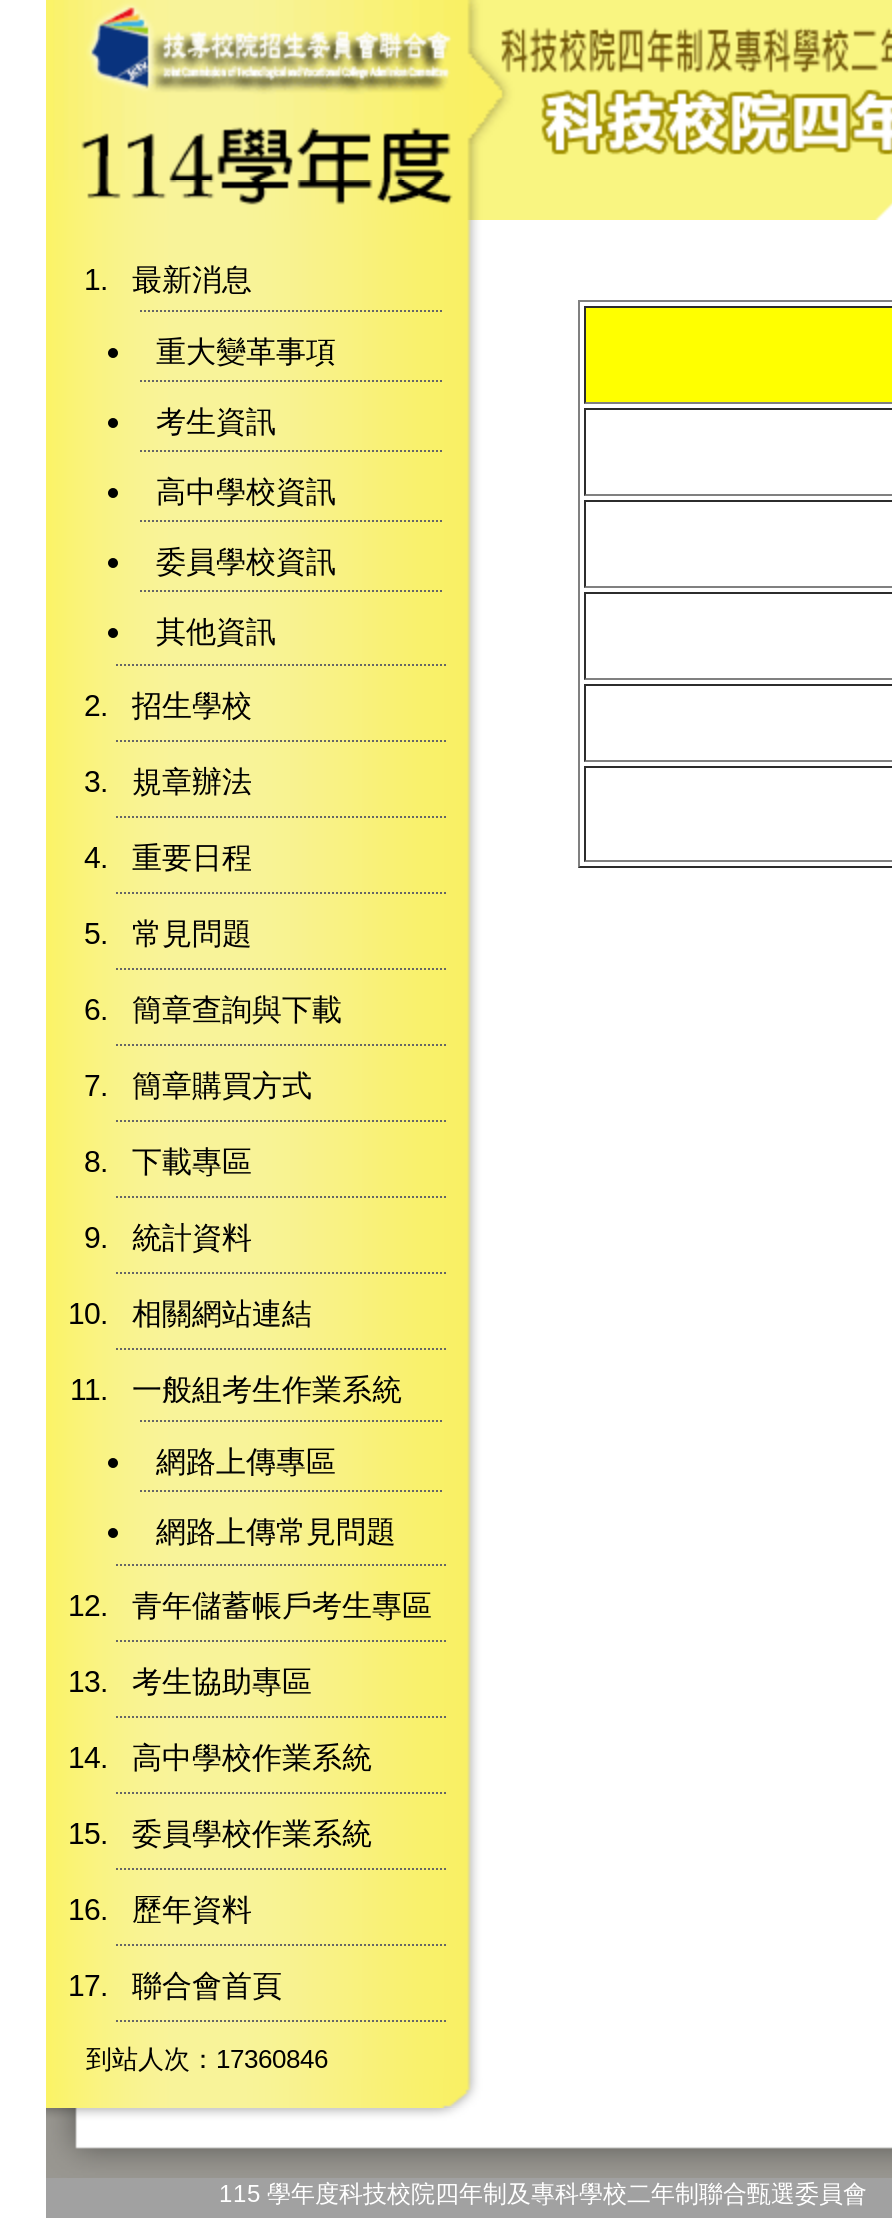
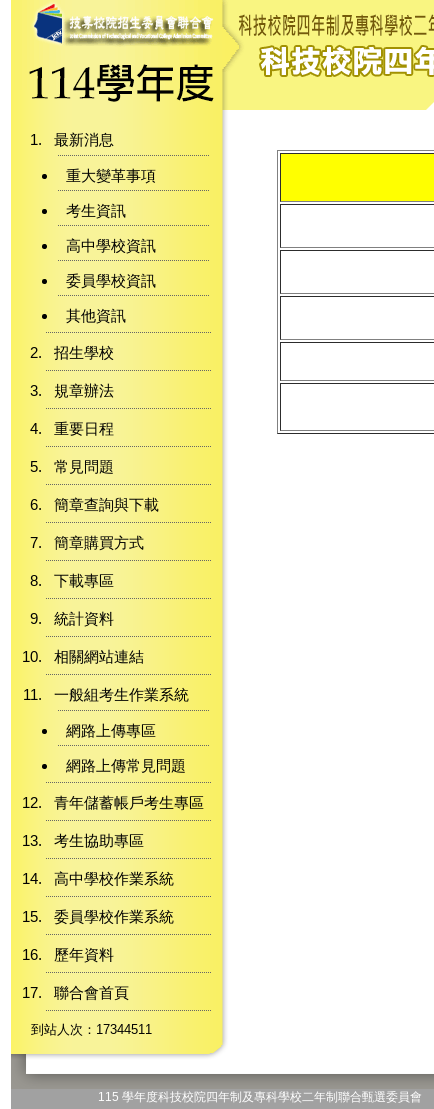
[86,2044,328,2074] 到站人次：17360846 -> [31,1022,152,1037] 到站人次：17344511

